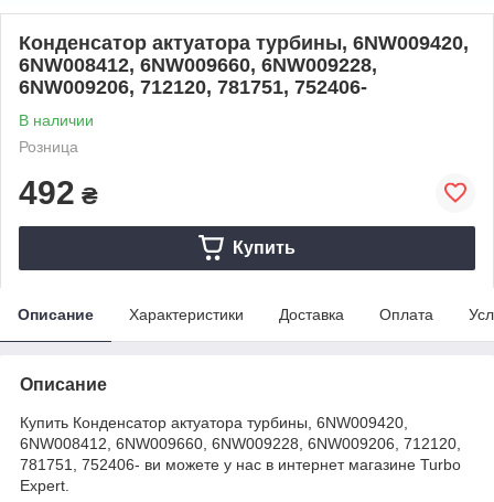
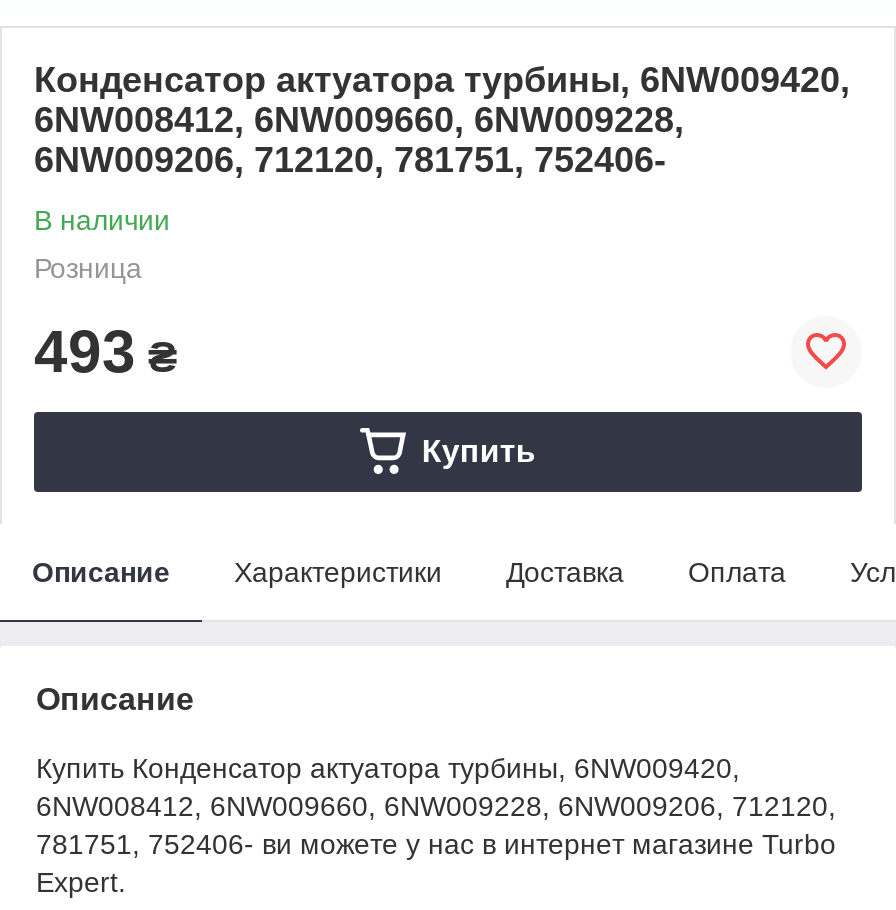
[19,174,98,211] 492 ₴ -> [34,318,178,384] 493 ₴

